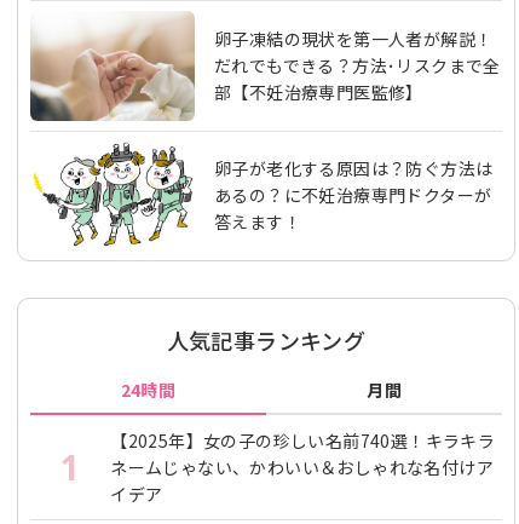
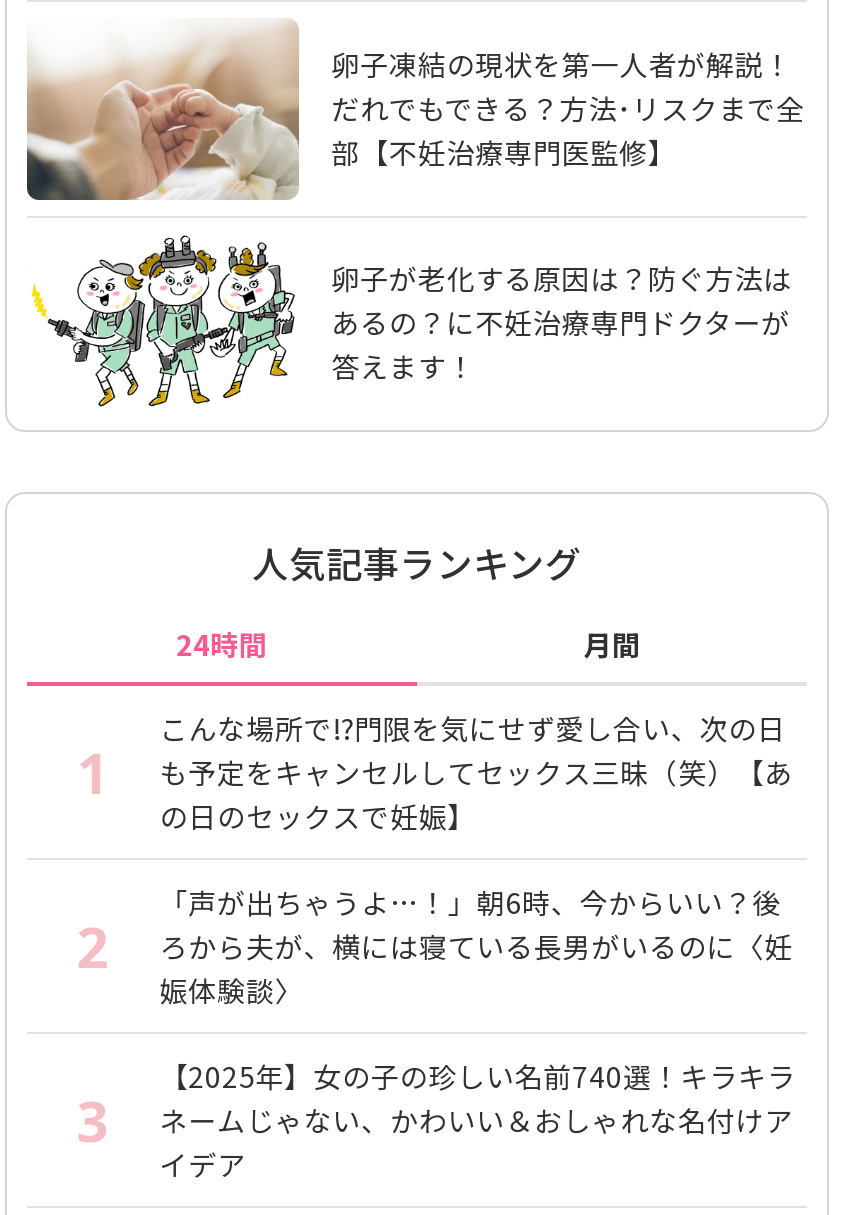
none -> [77,709,793,985] こんな場所で!?門限を気にせず愛し合い、次の日 | も予定をキャンセルしてセックス三昧（笑）【あ | の日のセックスで妊娠】 | 2
none -> [77,883,793,1159] 「声が出ちゃうよ…！」朝6時、今からいい？後 | ろから夫が、横には寝ている長男がいるのに〈妊 | 娠体験談〉 | 3

